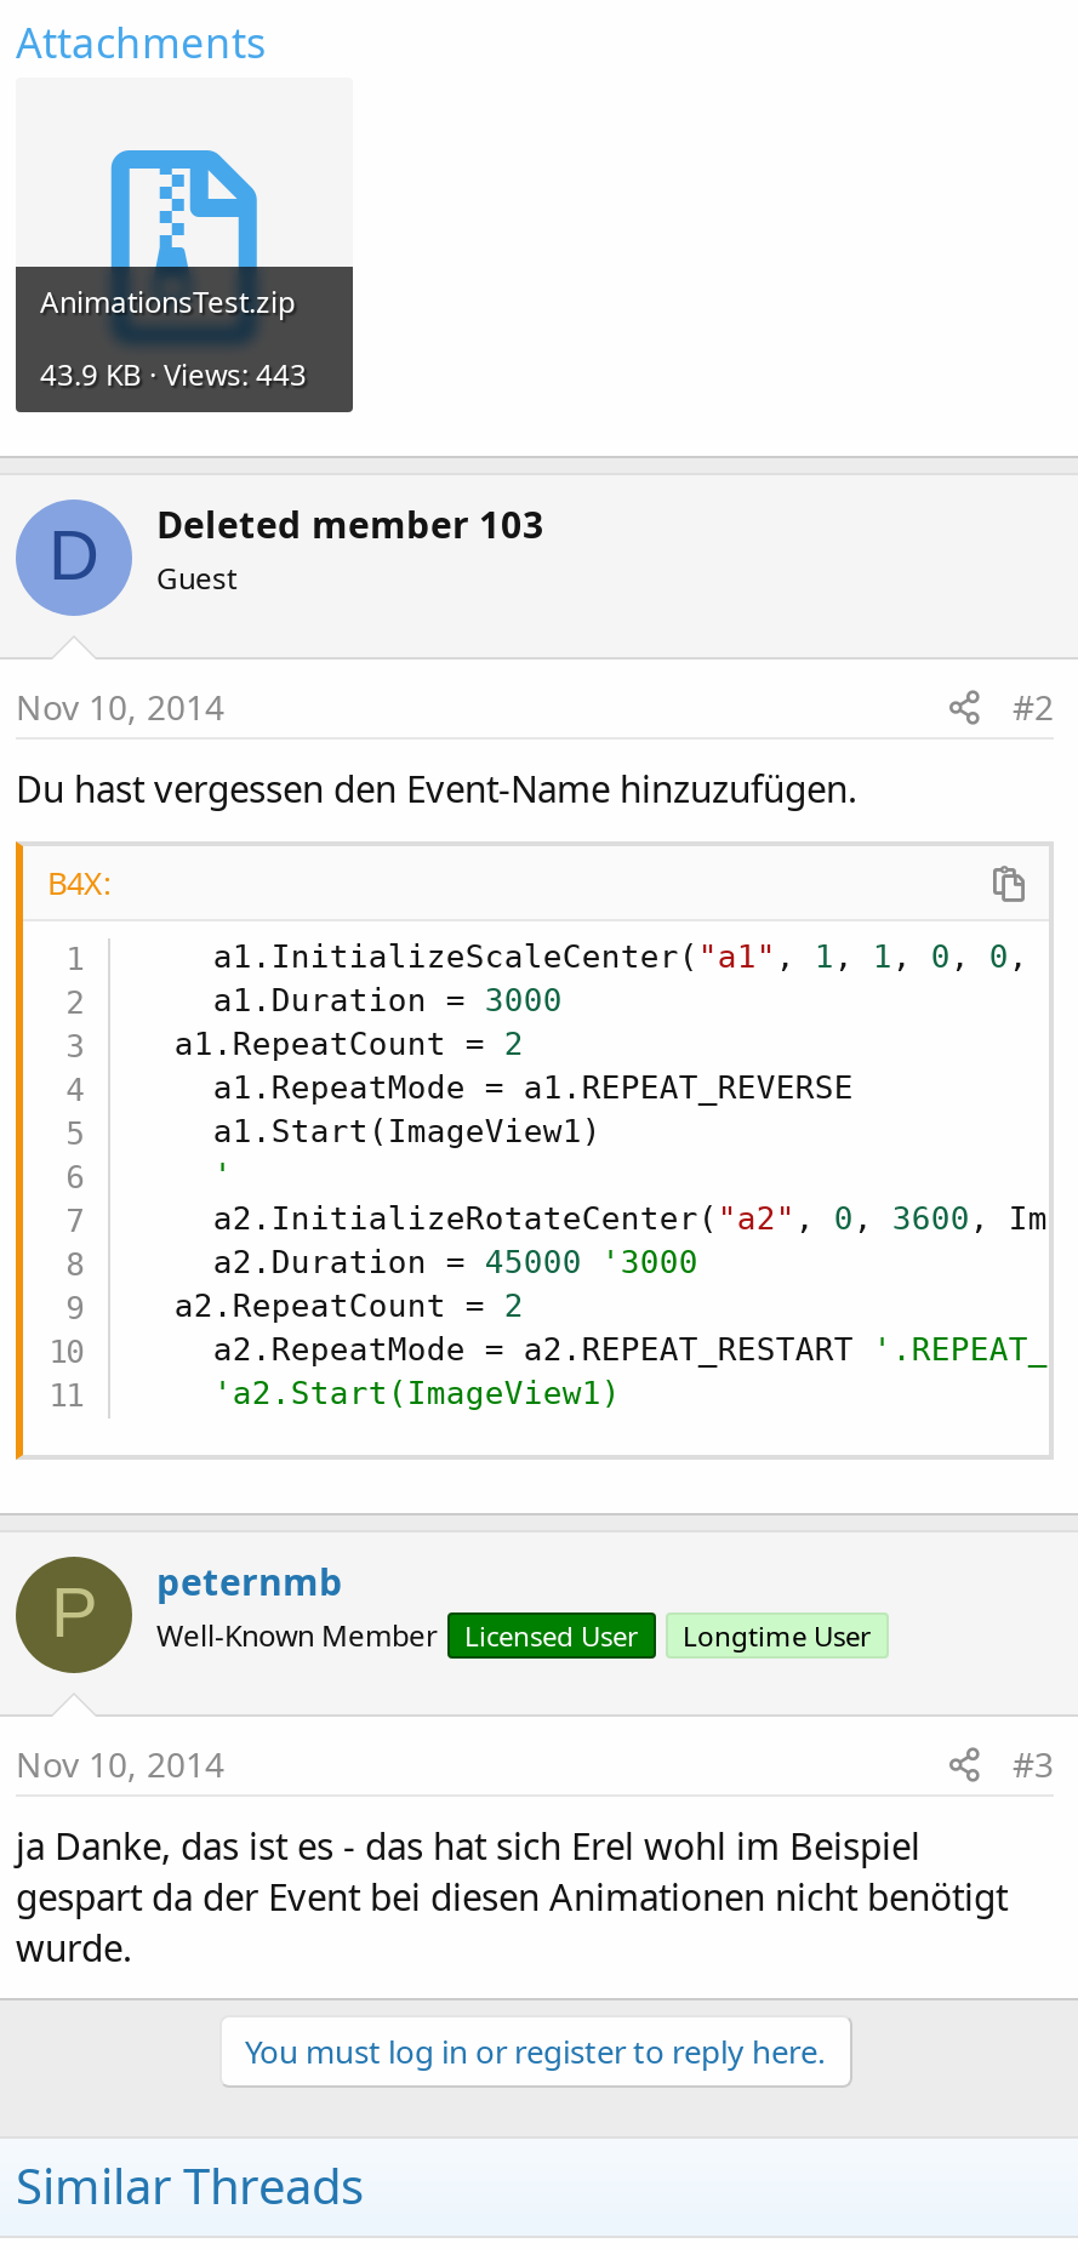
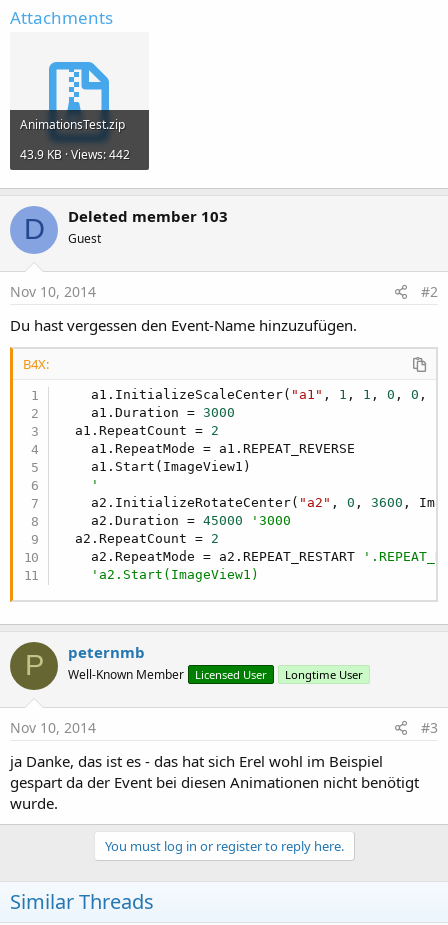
[40,355,307,396] 43.9 KB · Views: 443 -> [20,146,130,163] 43.9 KB · Views: 442

